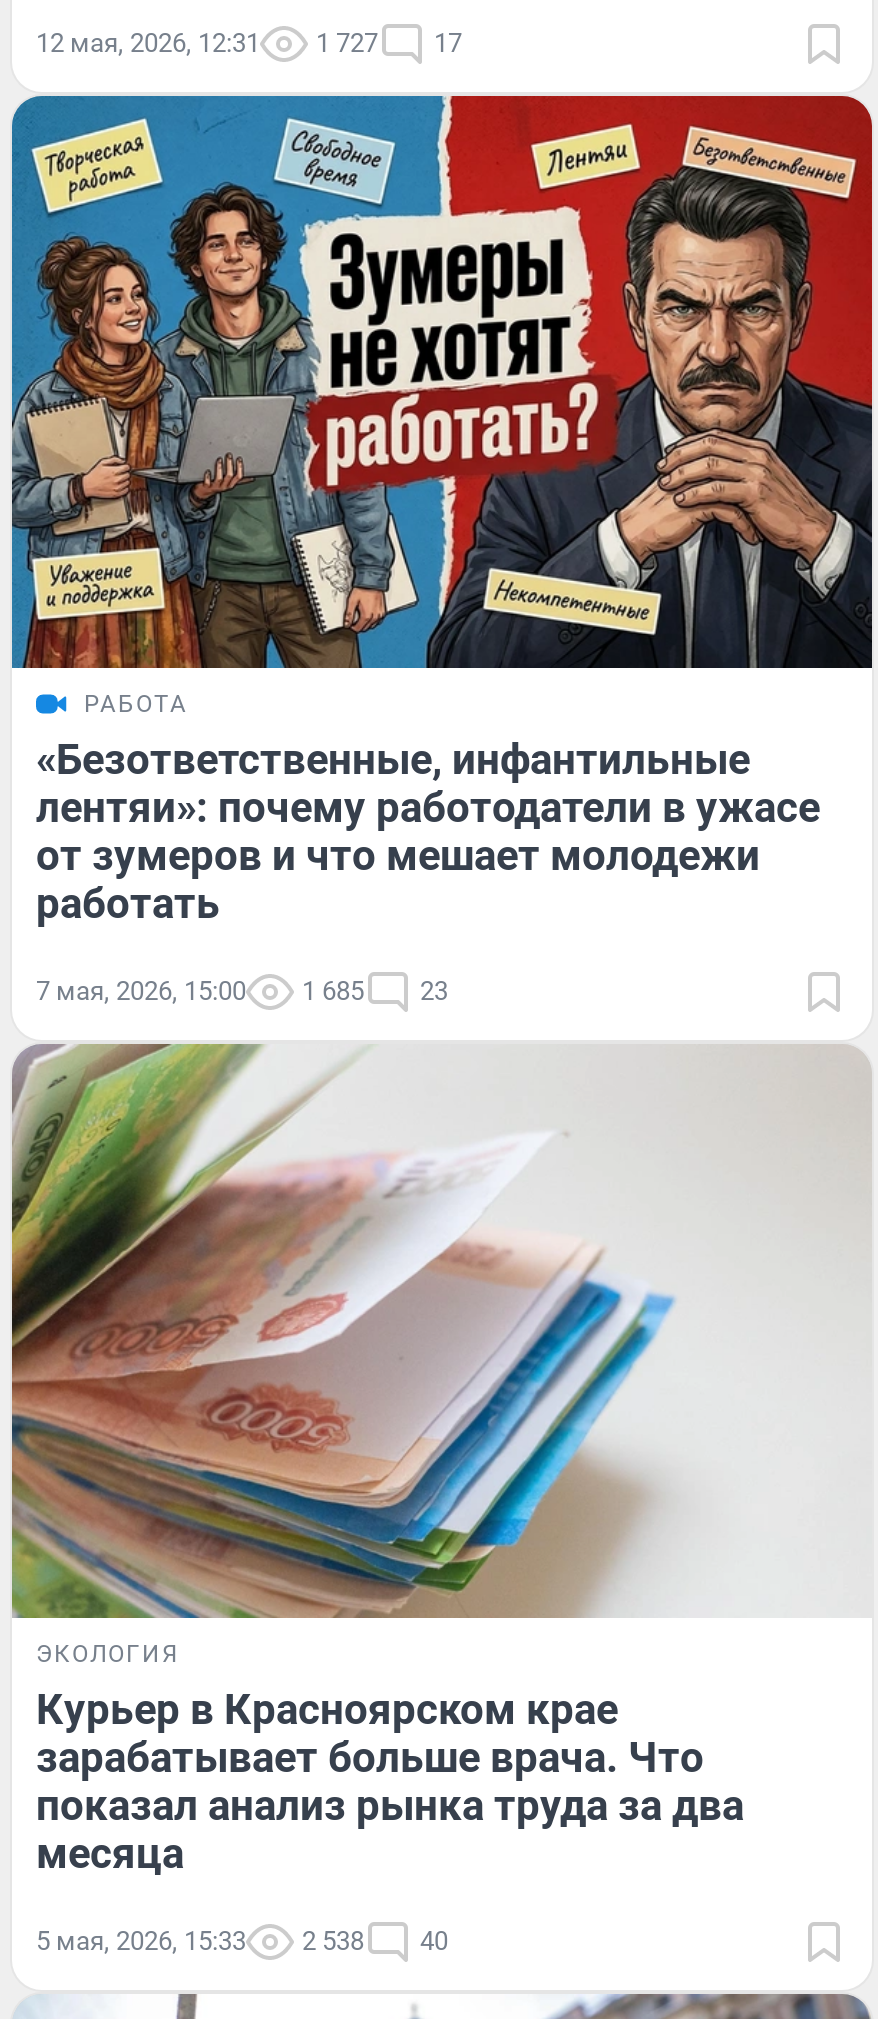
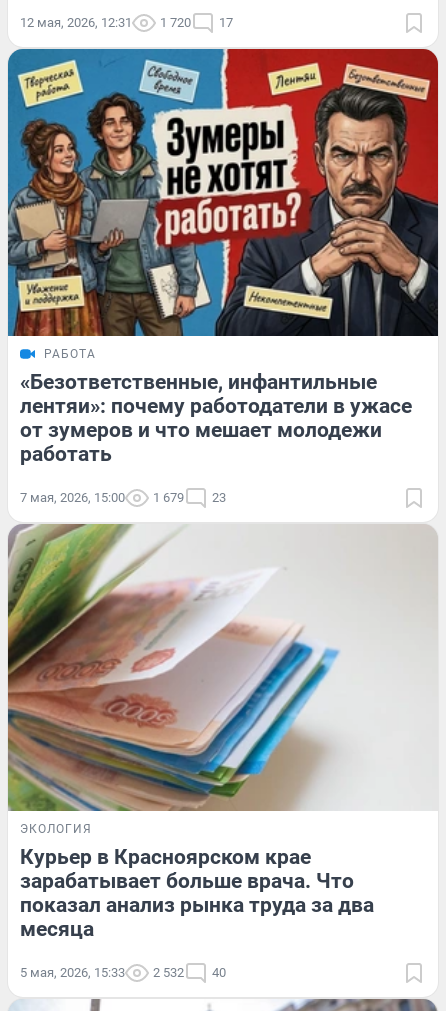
[36,27,462,57] 12 мая, 2026, 12:31 1 727 17 -> [20,15,233,30] 12 мая, 2026, 12:31 1 720 17
[36,977,448,1007] 7 мая, 2026, 15:00 1 685 23 -> [20,490,226,505] 7 мая, 2026, 15:00 1 679 23
[36,1926,448,1956] 5 мая, 2026, 15:33 2 538 40 -> [20,965,226,980] 5 мая, 2026, 15:33 2 532 40

